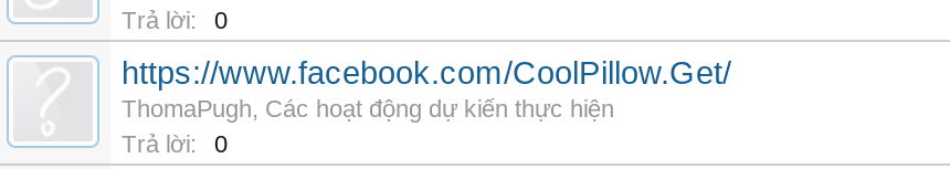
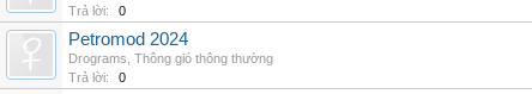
[122,55,731,122] https://www.facebook.com/CoolPillow.Get/ | ThomaPugh, Các hoạt động dự kiến thực hiện -> [68,30,273,65] Petromod 2024 | Drograms, Thông gió thông thường

